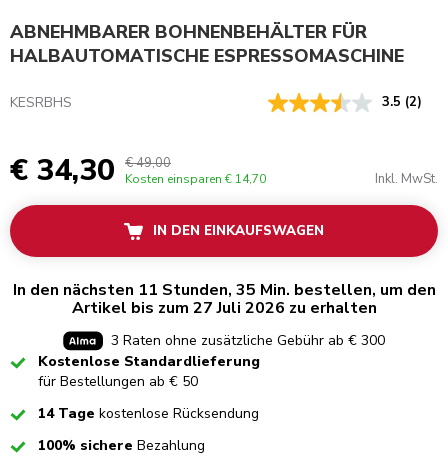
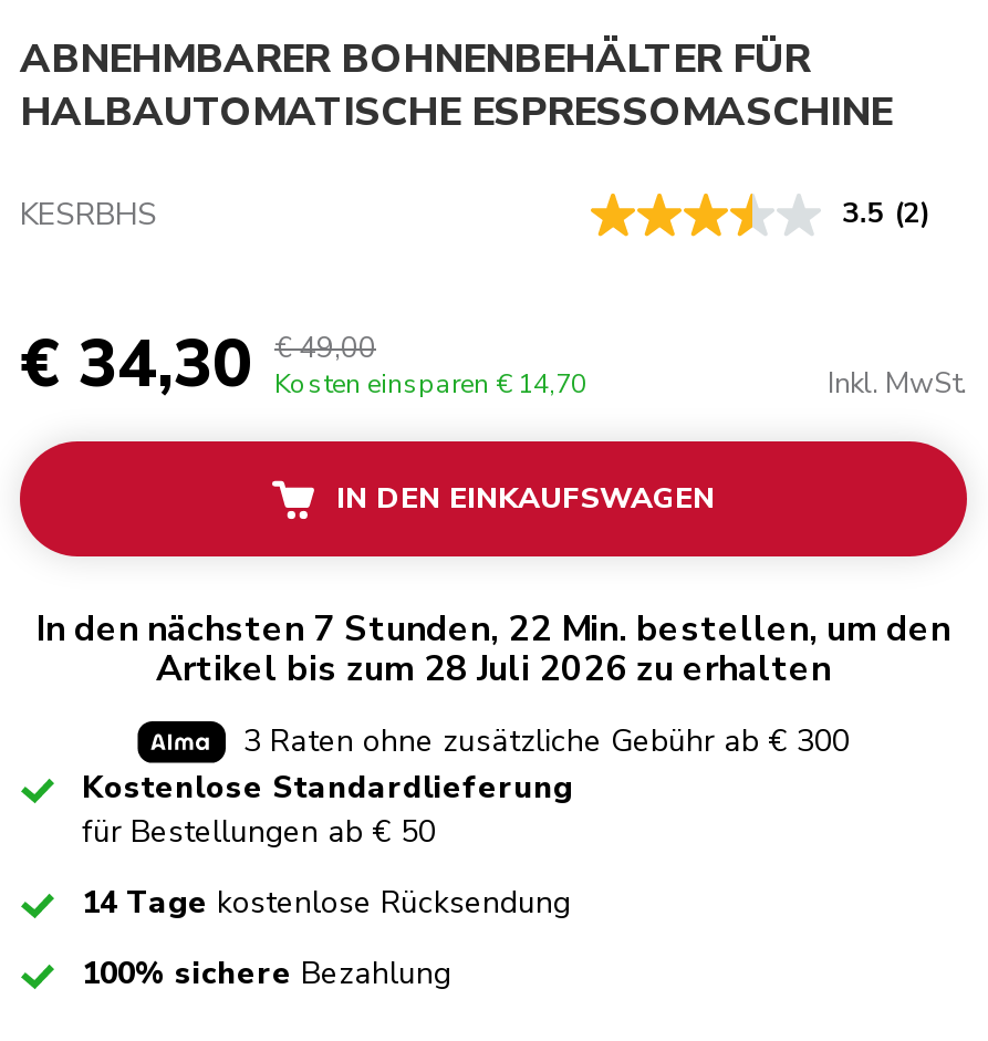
[12,279,435,301] In den nächsten 11 Stunden, 35 Min. bestellen, um den -> [37,606,950,655] In den nächsten 7 Stunden, 22 Min. bestellen, um den
[71,297,376,319] Artikel bis zum 27 Juli 2026 zu erhalten -> [156,646,831,695] Artikel bis zum 28 Juli 2026 zu erhalten

